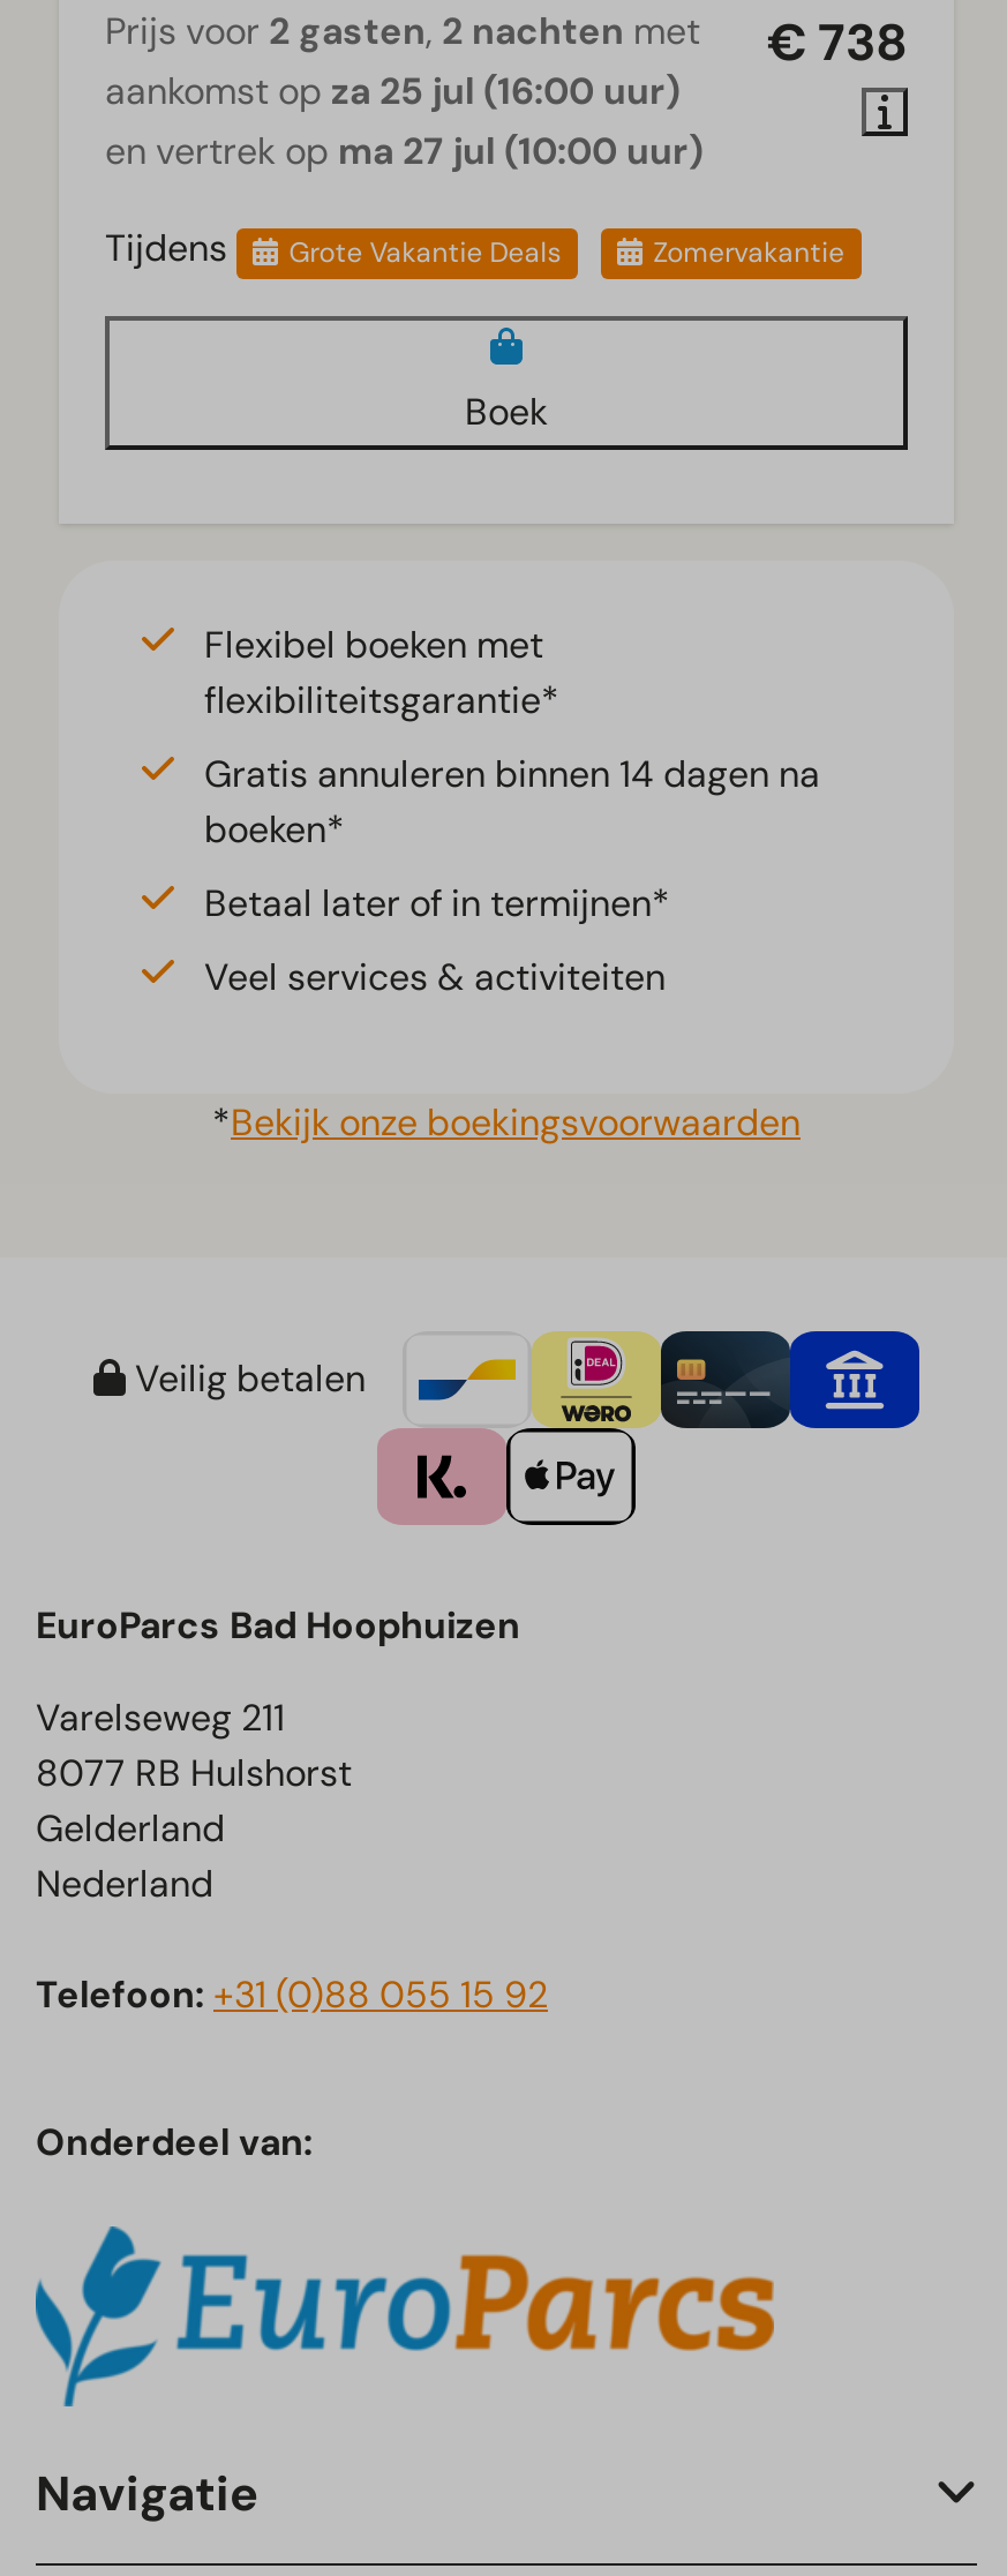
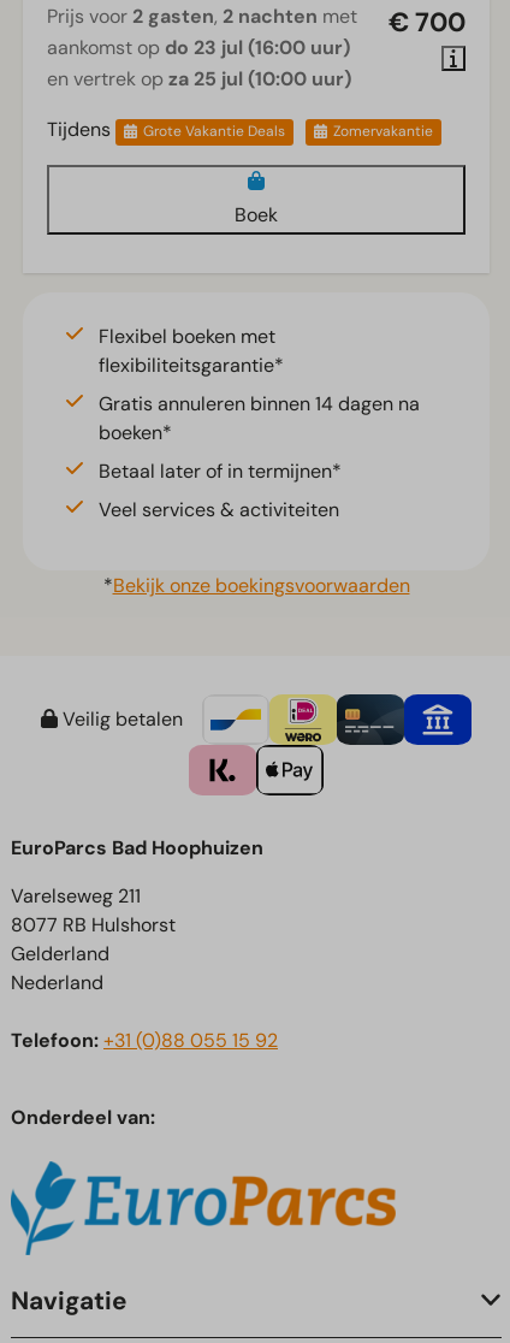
[105,7,908,76] Prijs voor 2 gasten, 2 nachten met € 738 -> [47,4,465,40] Prijs voor 2 gasten, 2 nachten met € 700
[105,67,679,115] aankomst op za 25 jul (16:00 uur) -> [47,35,350,60] aankomst op do 23 jul (16:00 uur)
[105,127,702,175] en vertrek op ma 27 jul (10:00 uur) -> [47,66,351,91] en vertrek op za 25 jul (10:00 uur)

